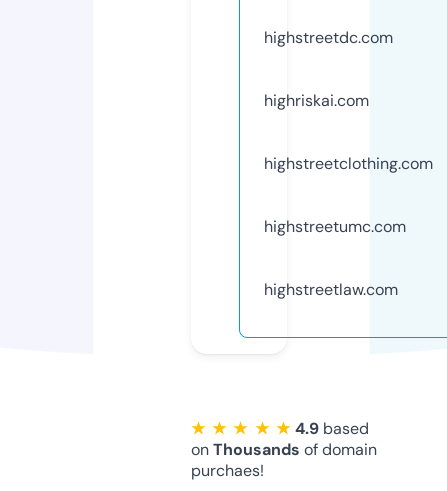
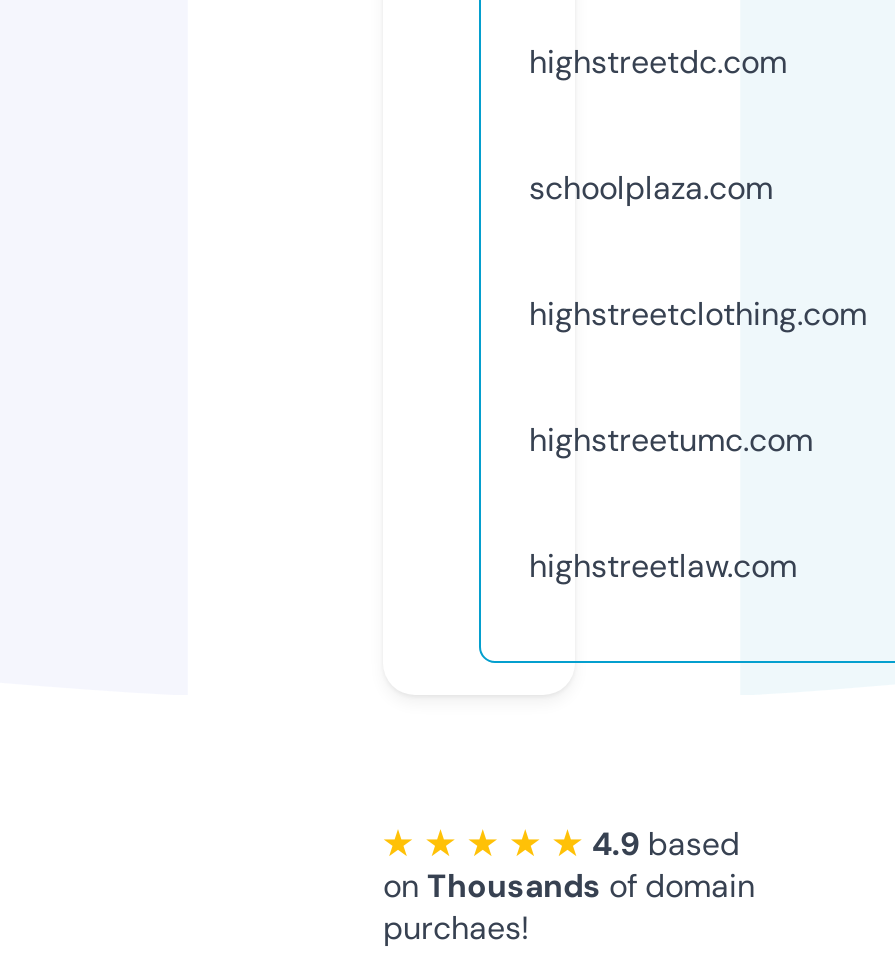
[264,90,369,111] highriskai.com -> [529,167,773,209] schoolplaza.com

